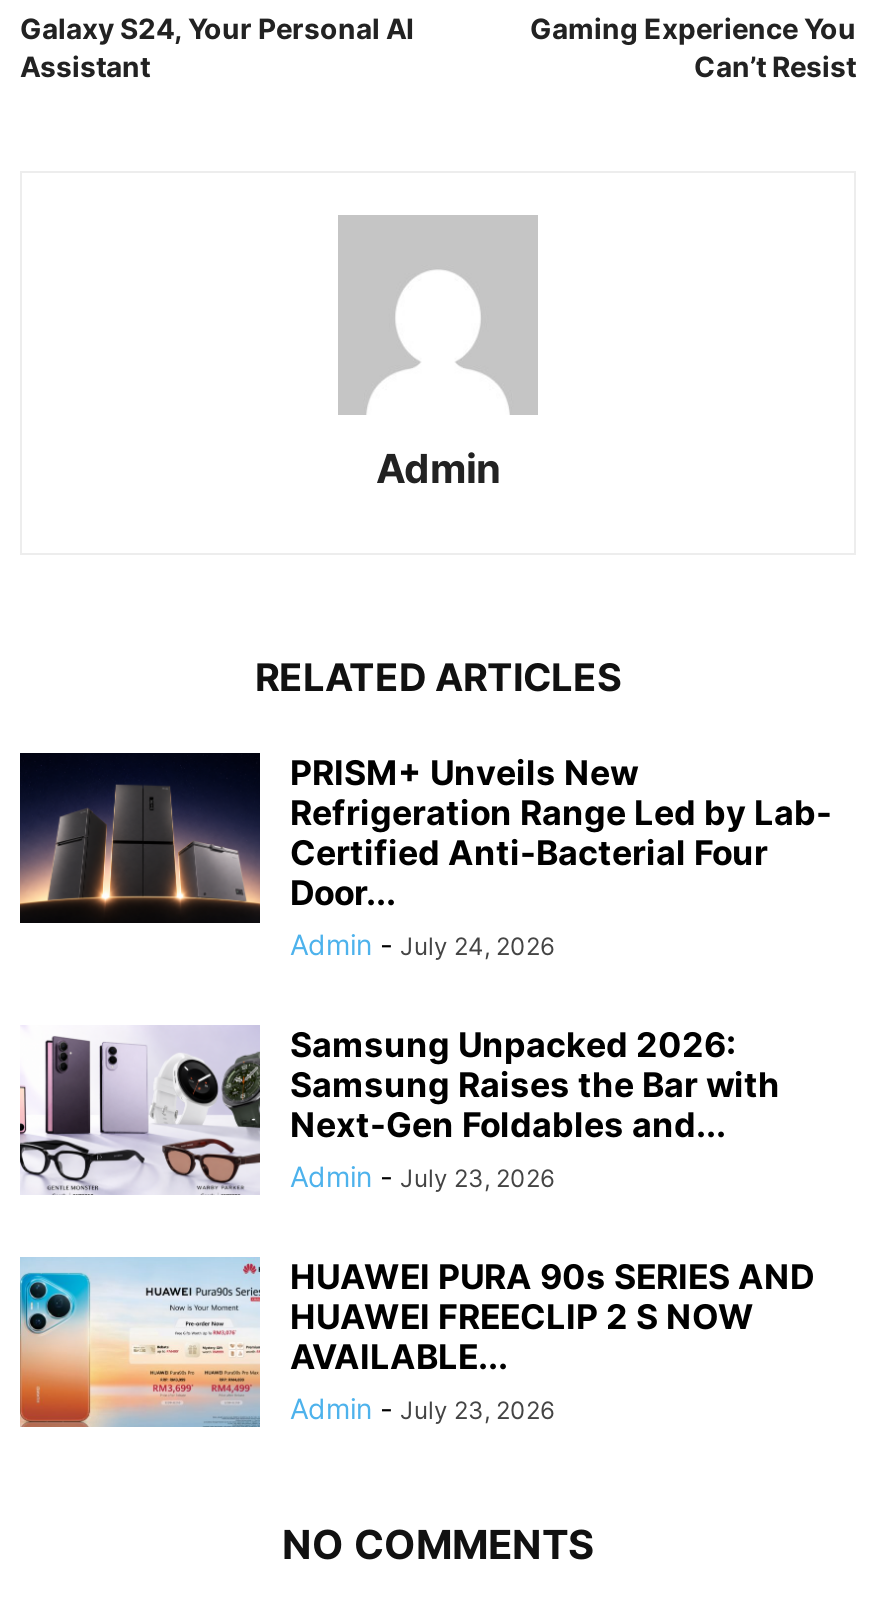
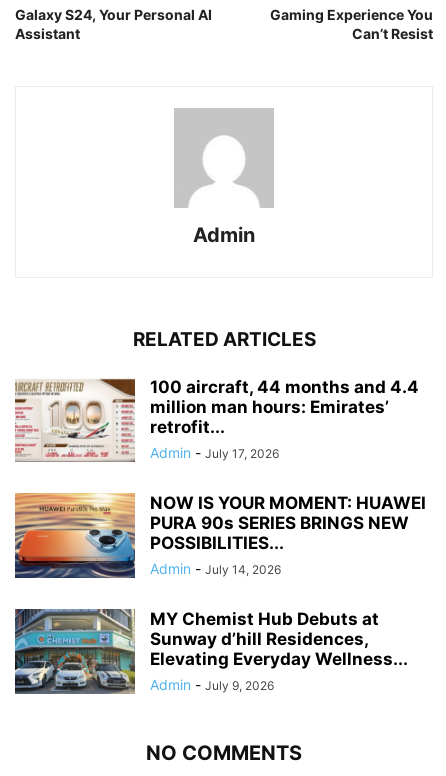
[18,751,832,961] [image] | PRISM+ Unveils New | Refrigeration Range Led by Lab- | Certified Anti-Bacterial Four | Door... | Admin - July 24, 2026 -> [14,377,419,463] [image] | 100 aircraft, 44 months and 4.4 | million man hours: Emirates’ | retrofit... | Admin - July 17, 2026
[20,1025,780,1195] [image] | Samsung Unpacked 2026: | Samsung Raises the Bar with | Next-Gen Foldables and... | Admin - July 23, 2026 -> [14,492,426,579] [image] | NOW IS YOUR MOMENT: HUAWEI | PURA 90s SERIES BRINGS NEW | POSSIBILITIES... | Admin - July 14, 2026
[18,1257,814,1429] [image] | HUAWEI PURA 90s SERIES AND | HUAWEI FREECLIP 2 S NOW | AVAILABLE... | Admin - July 23, 2026 -> [14,608,408,695] [image] | MY Chemist Hub Debuts at | Sunway d’hill Residences, | Elevating Everyday Wellness... | Admin - July 9, 2026

